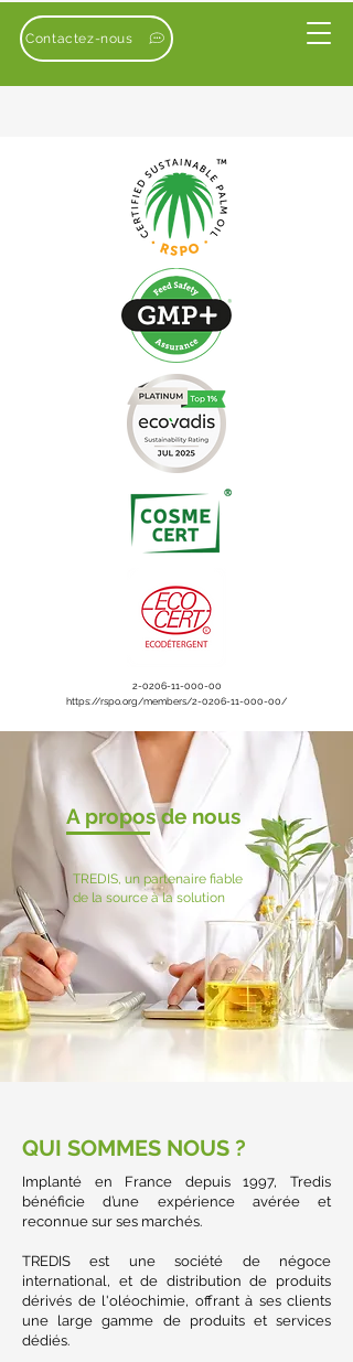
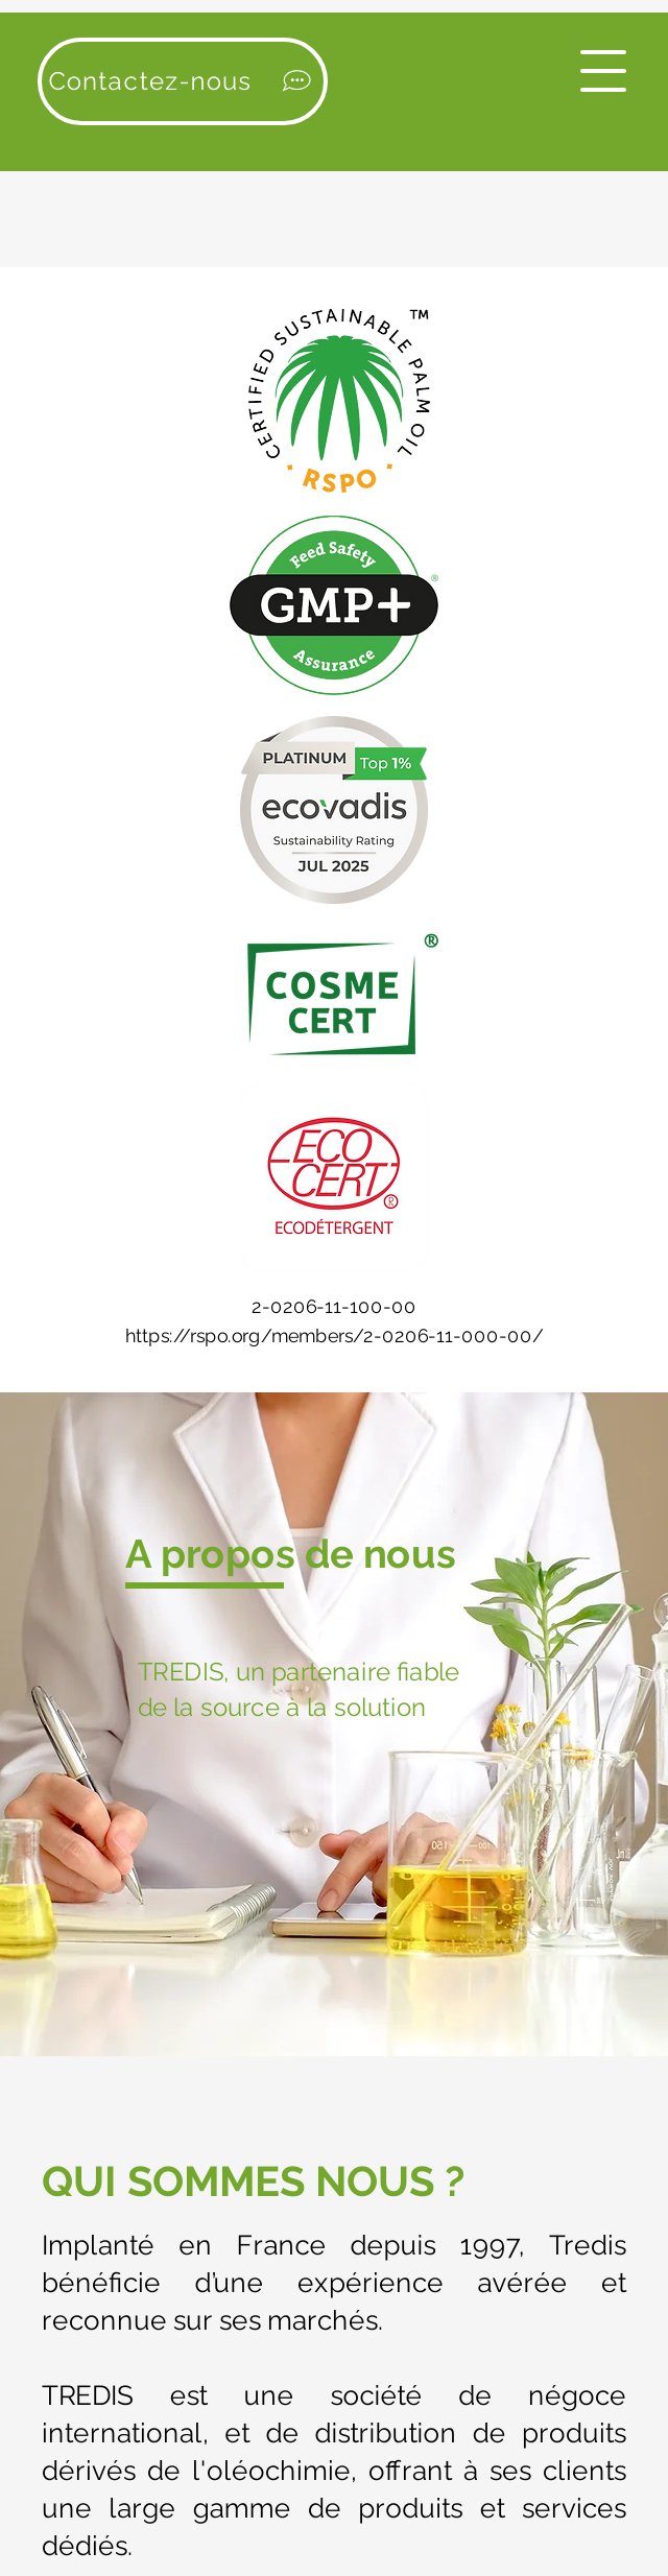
[132,680,221,691] 2-0206-11-000-00 -> [252,1296,416,1317] 2-0206-11-100-00

